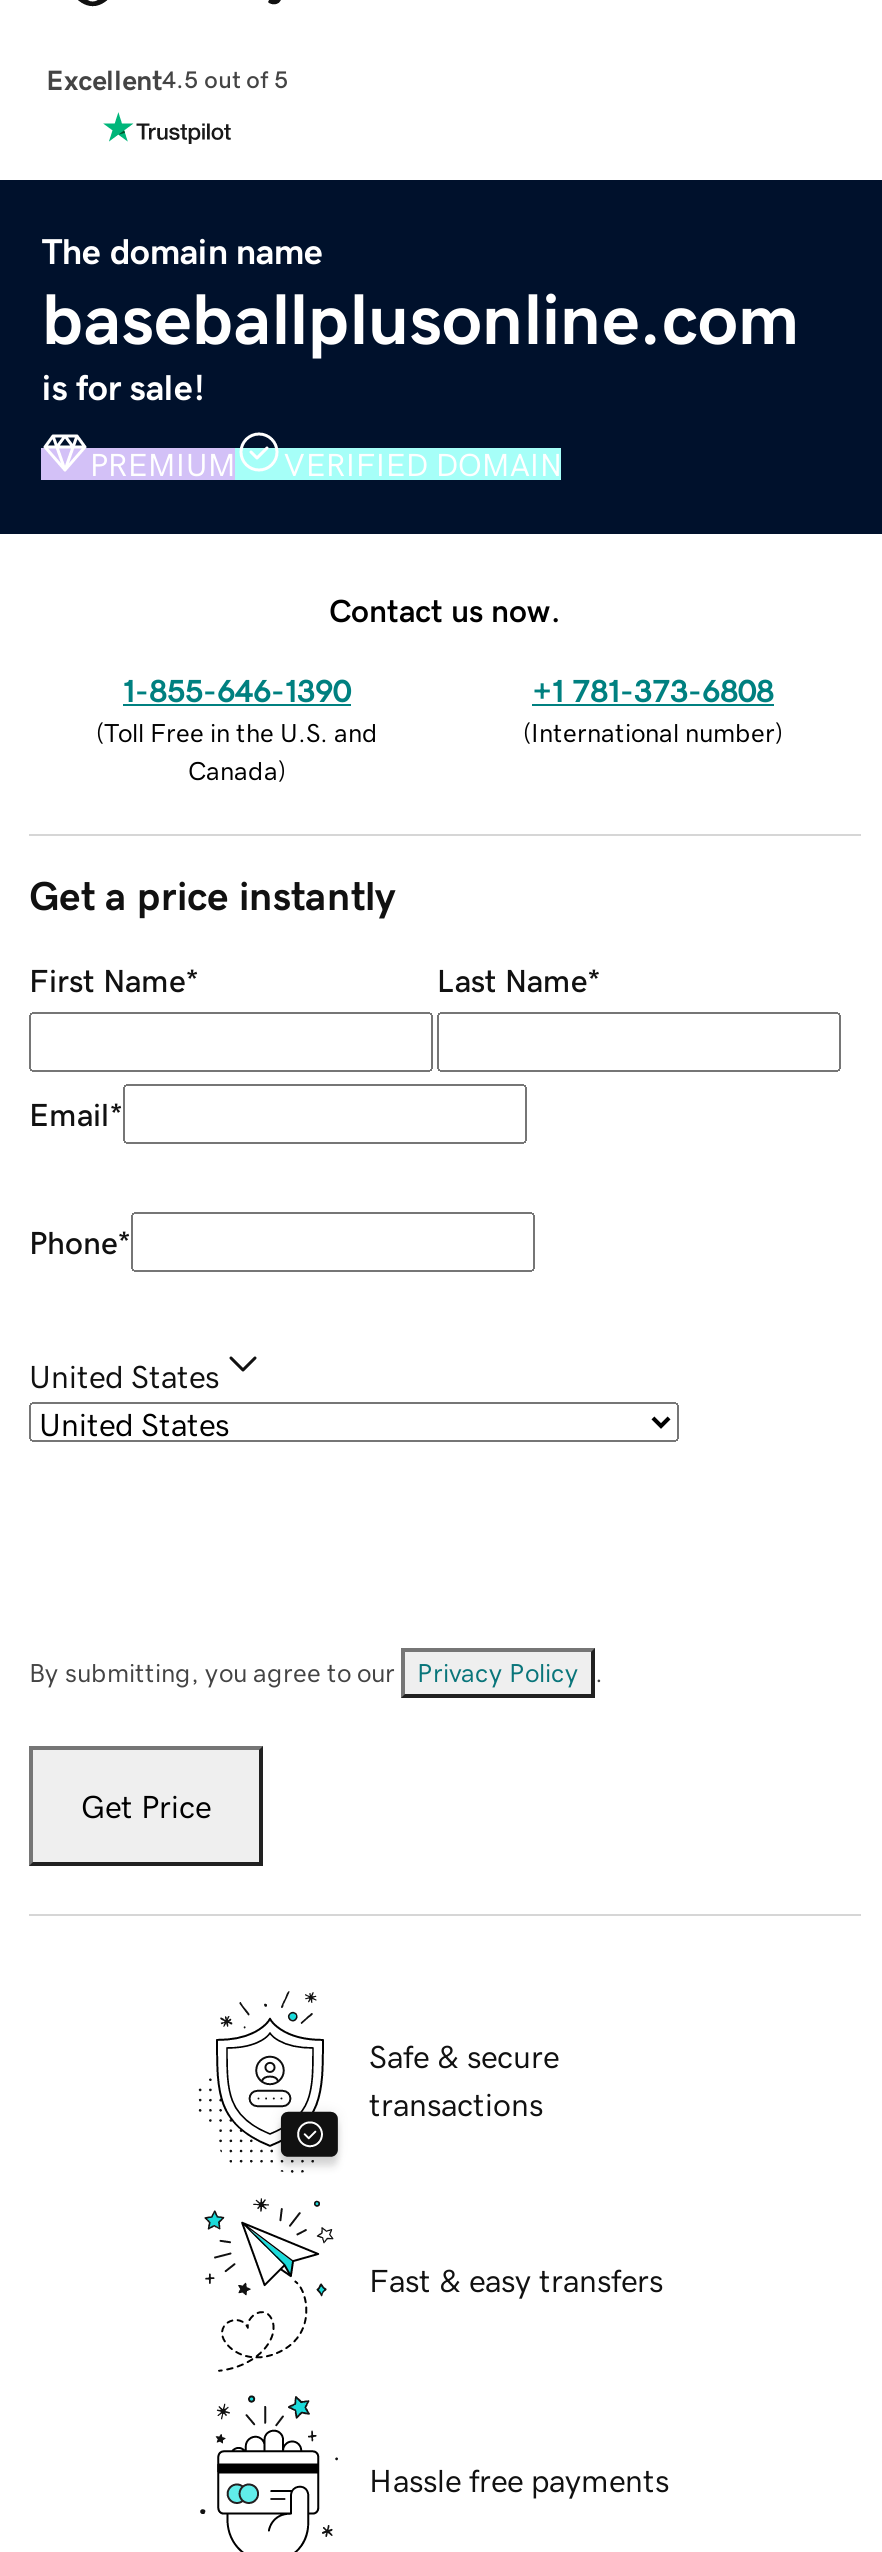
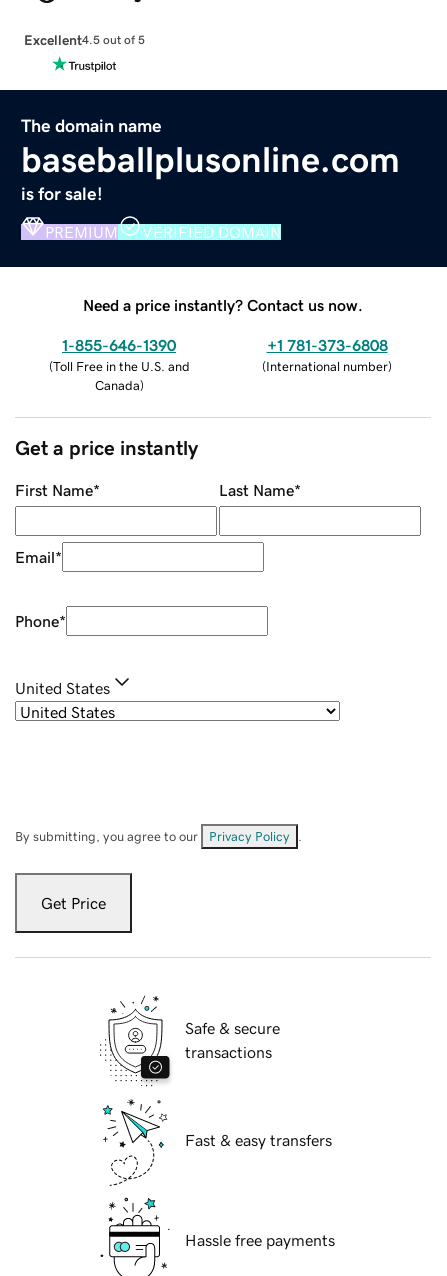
[329,593,561,625] Contact us now. -> [83,297,363,313] Need a price instantly? Contact us now.

